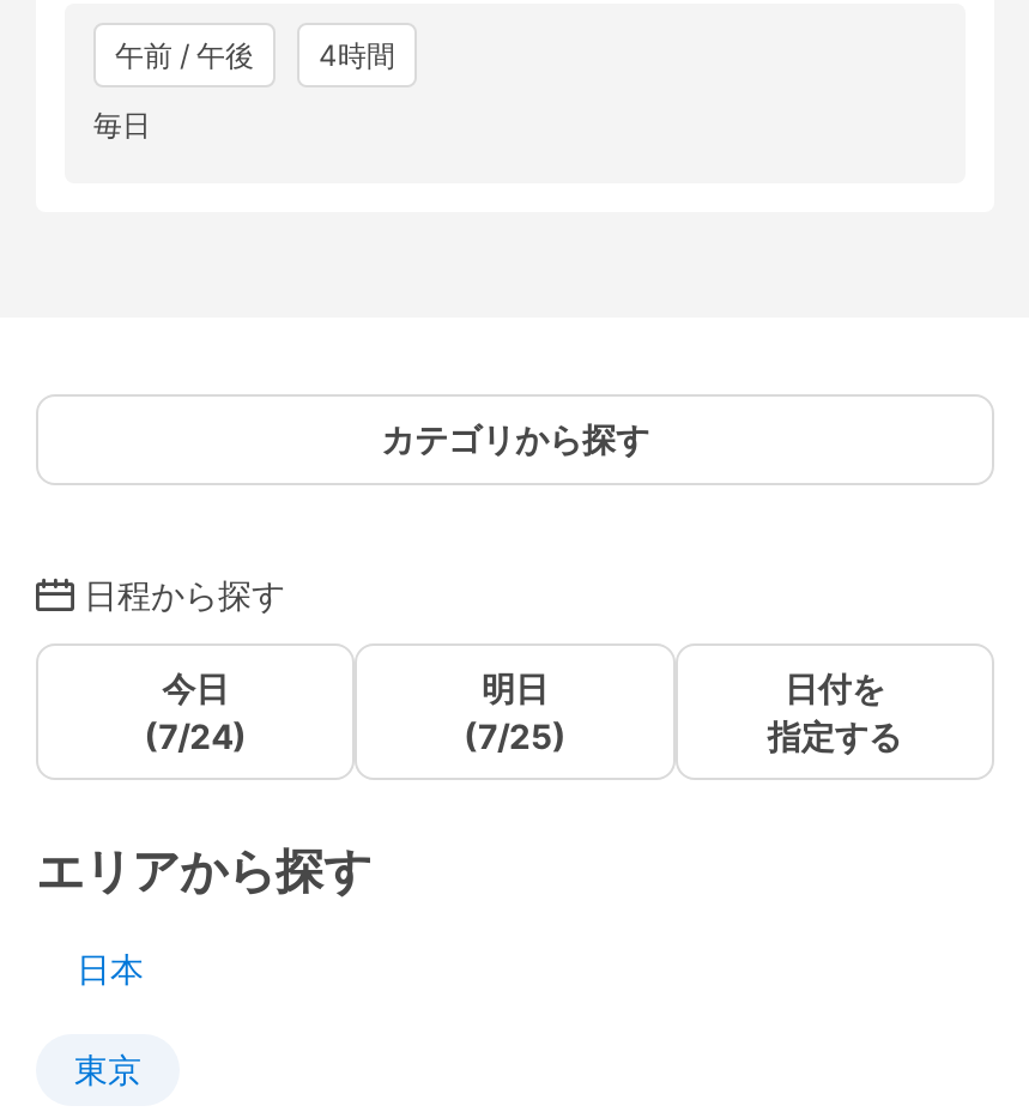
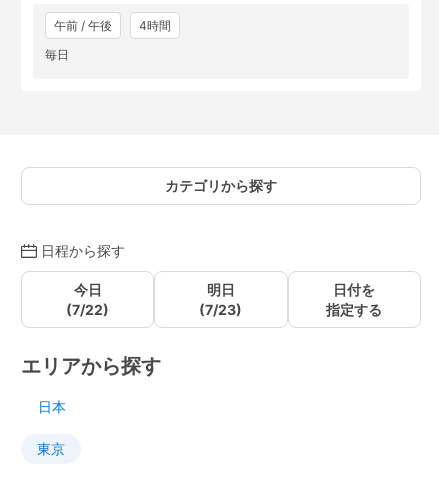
[144,717,247,757] (7/24) -> [66,301,109,318] (7/22)
[464,717,567,757] (7/25) -> [199,301,242,318] (7/23)

